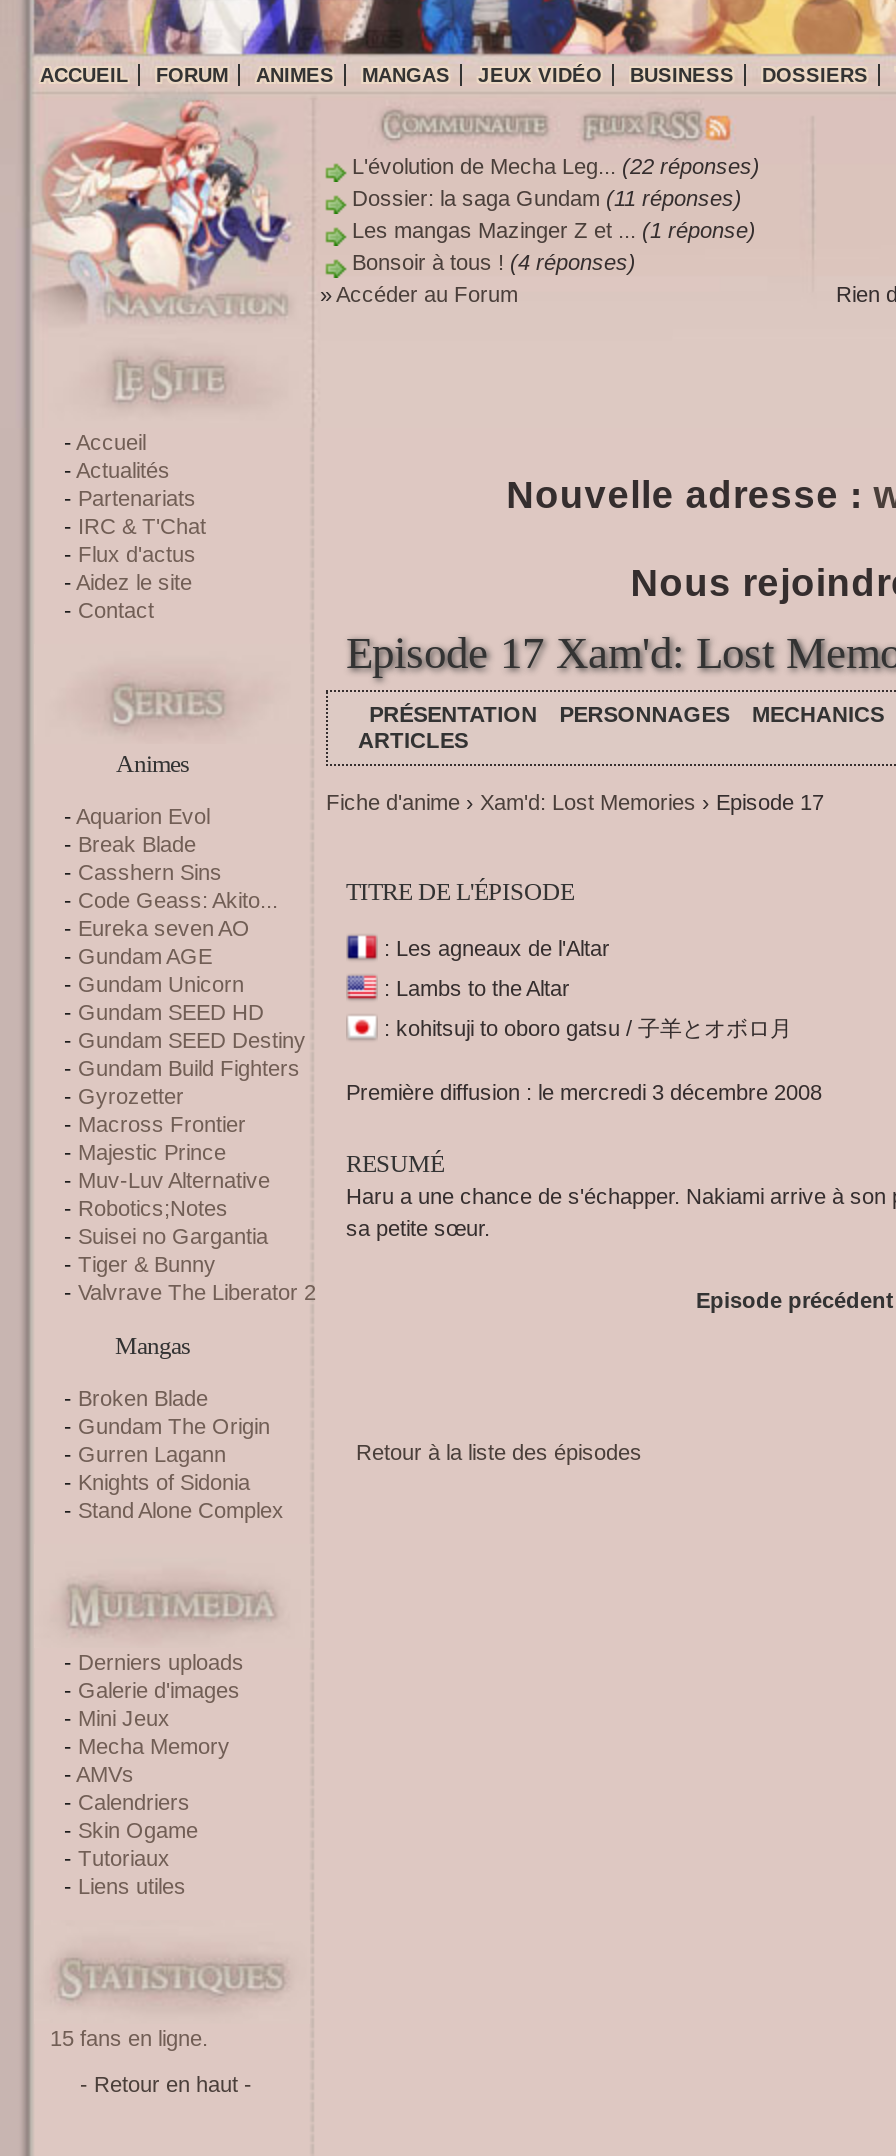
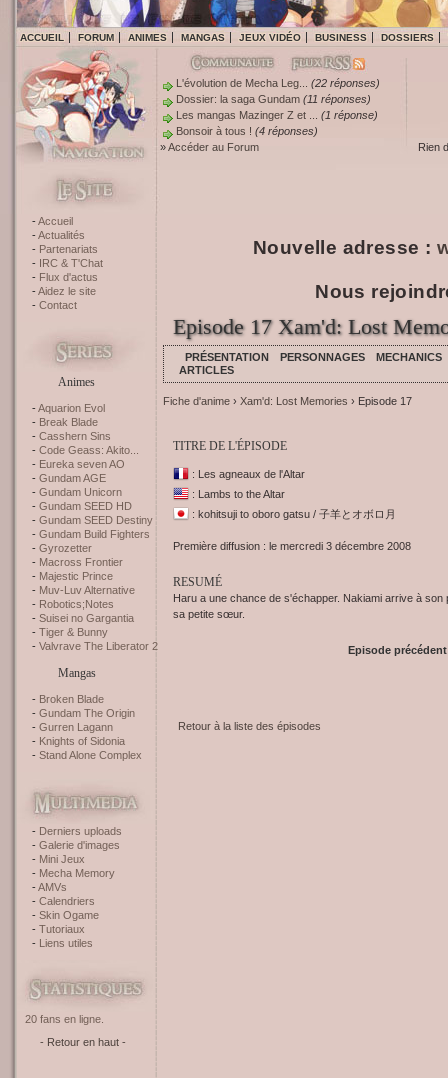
[50,2026,208,2050] 15 fans en ligne. -> [25,1013,104,1025] 20 fans en ligne.

